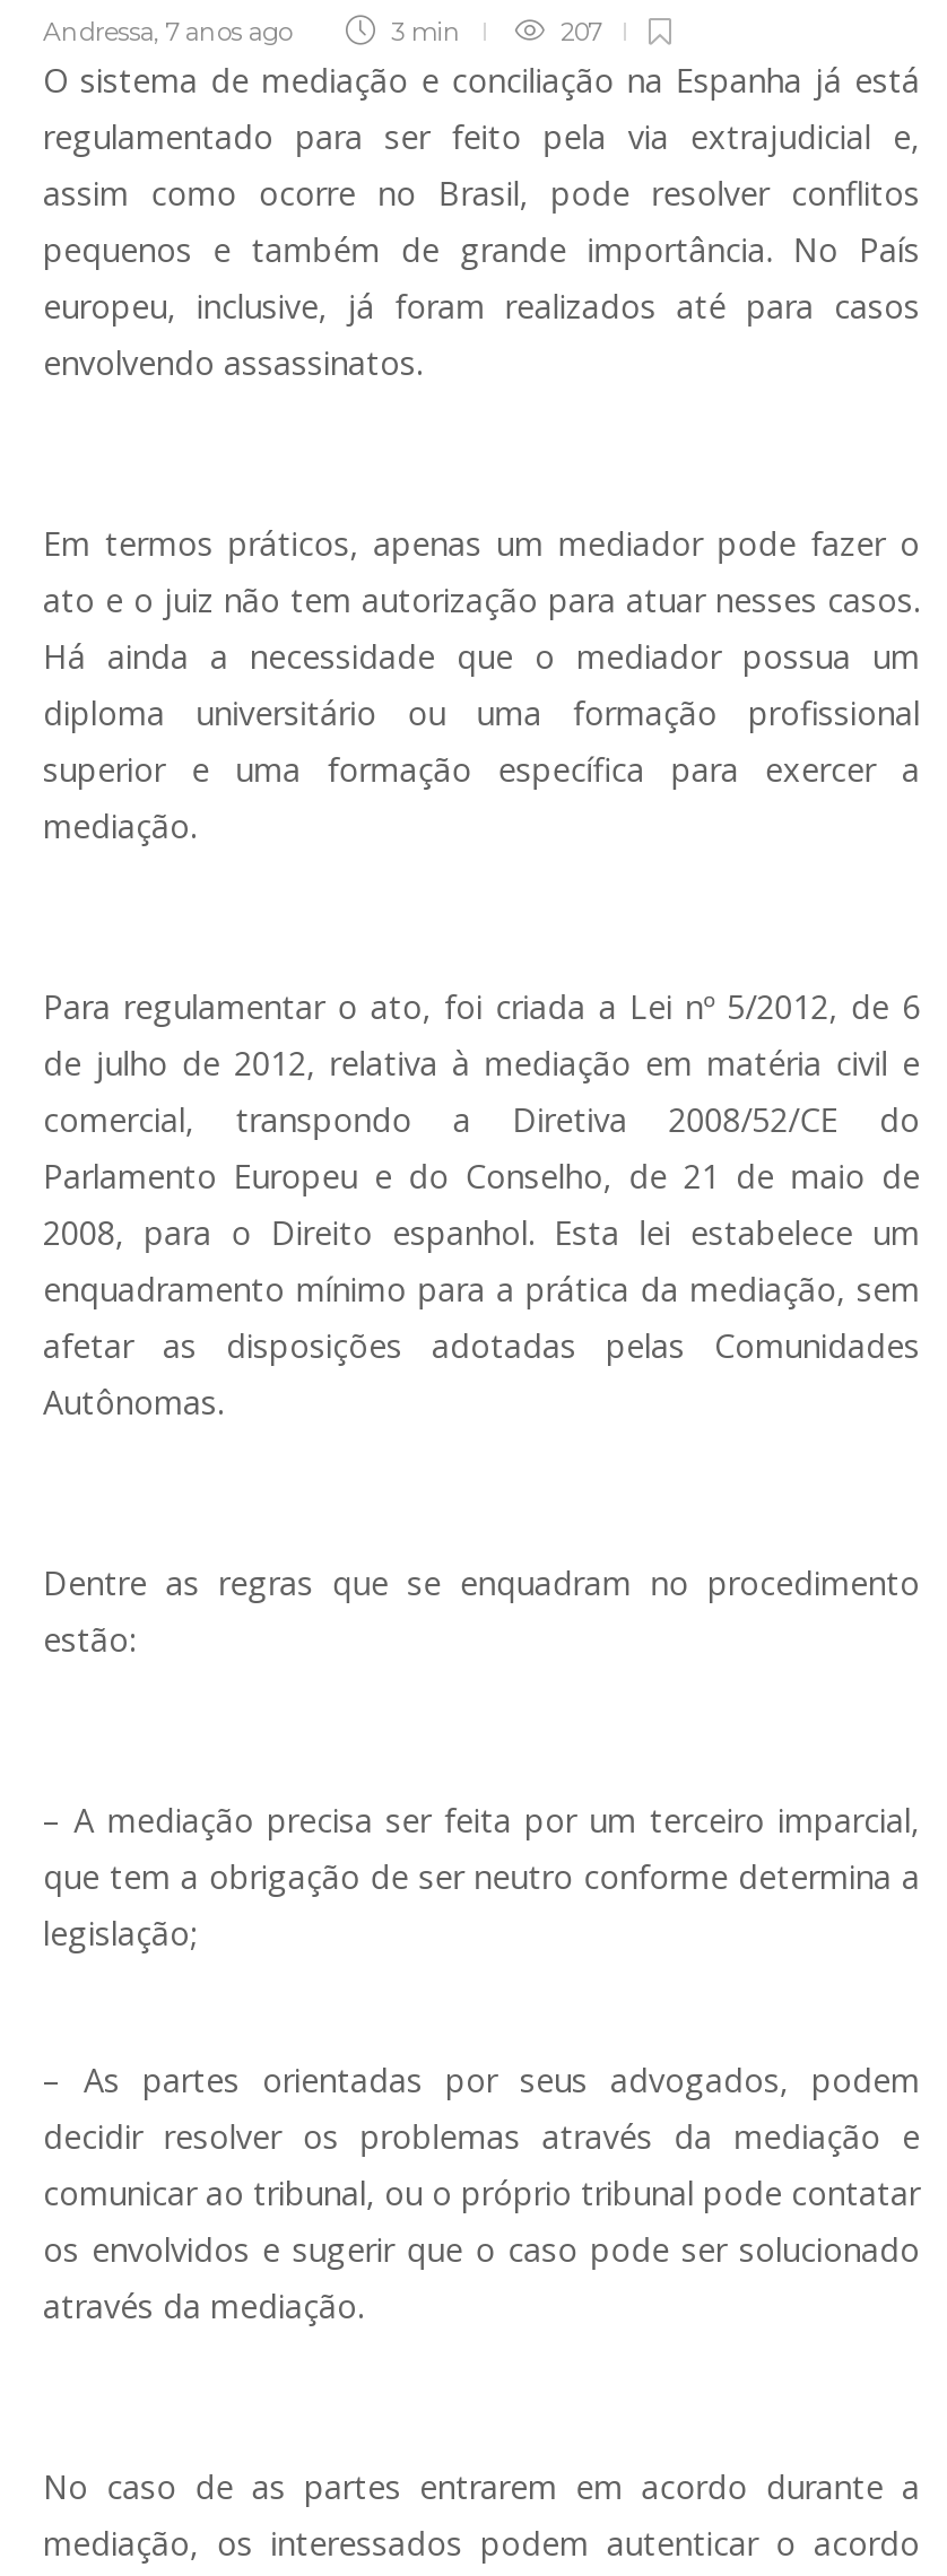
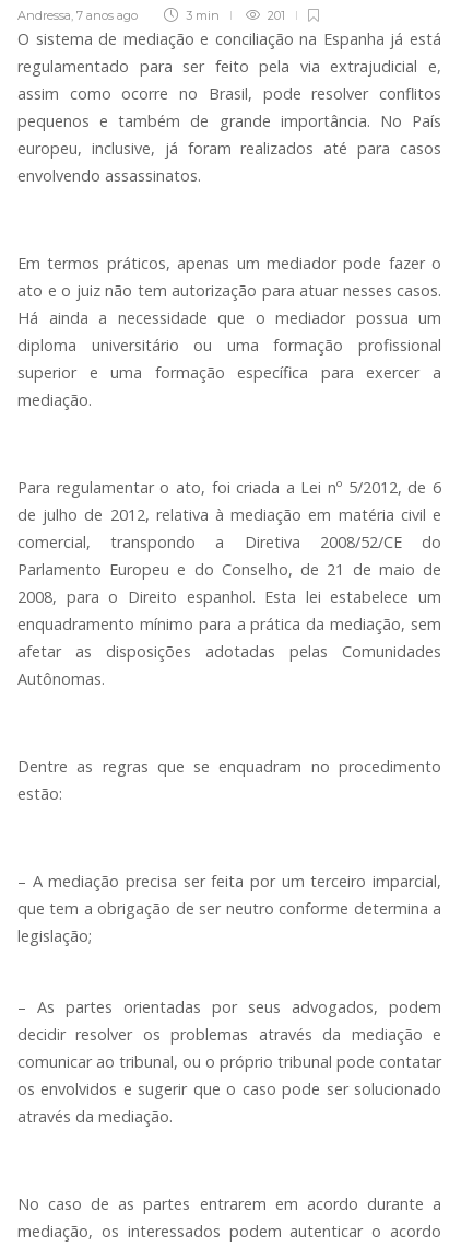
[554,16,601,47] 207 -> [264,8,285,23] 201

